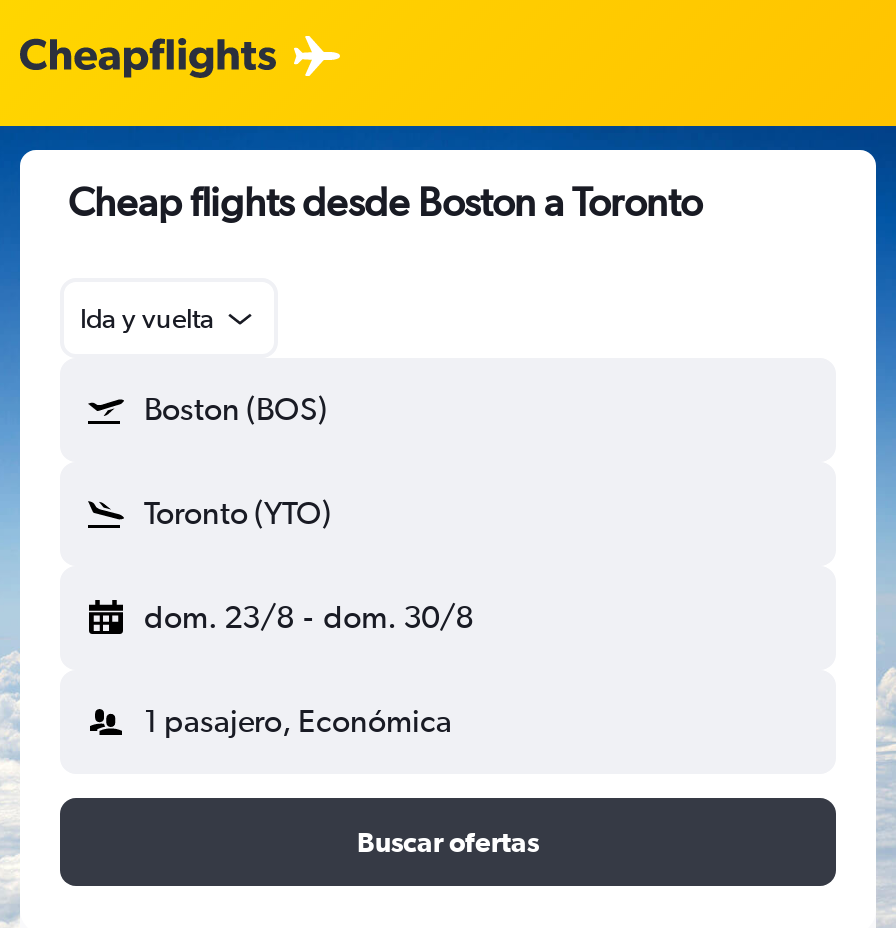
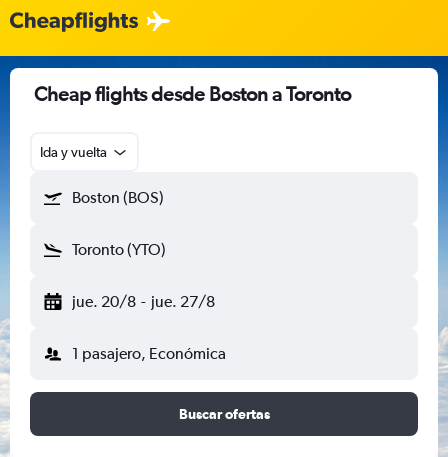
[144,598,473,636] dom. 23/8 - dom. 30/8 -> [72,292,215,311] jue. 20/8 - jue. 27/8

